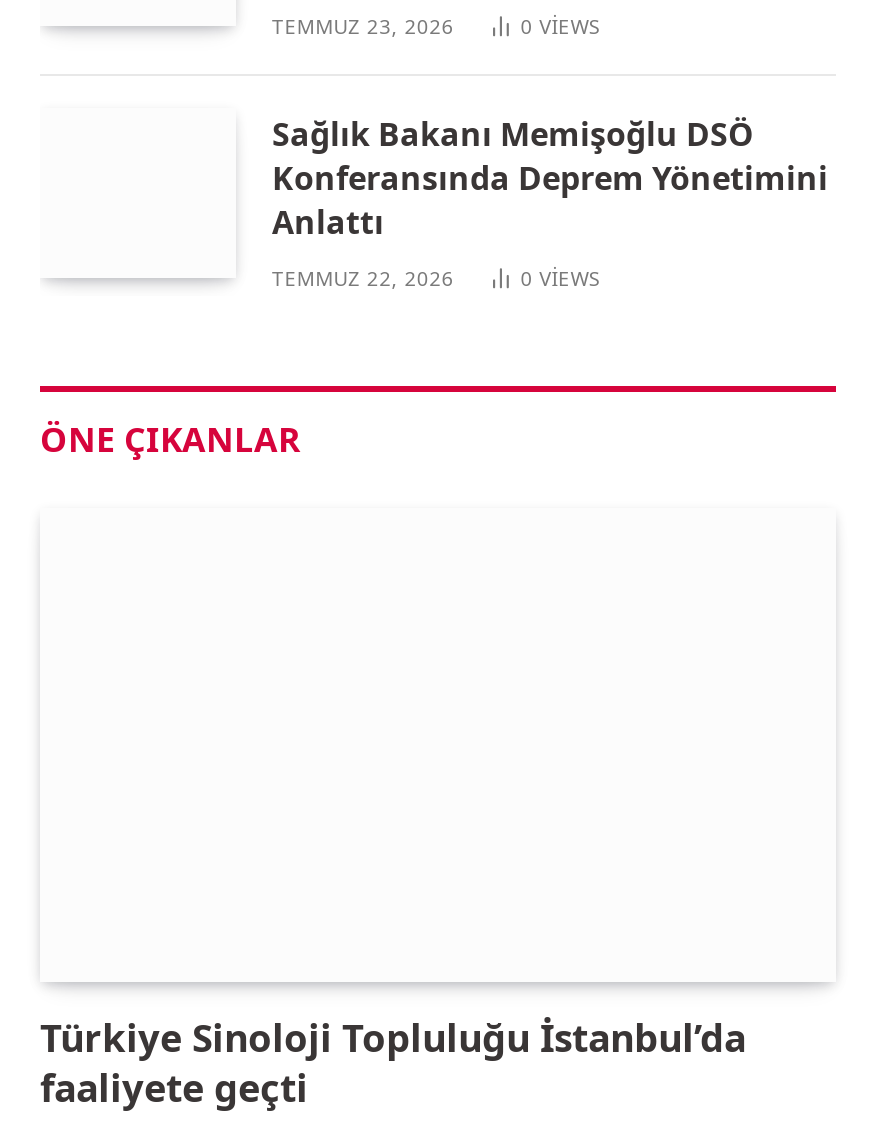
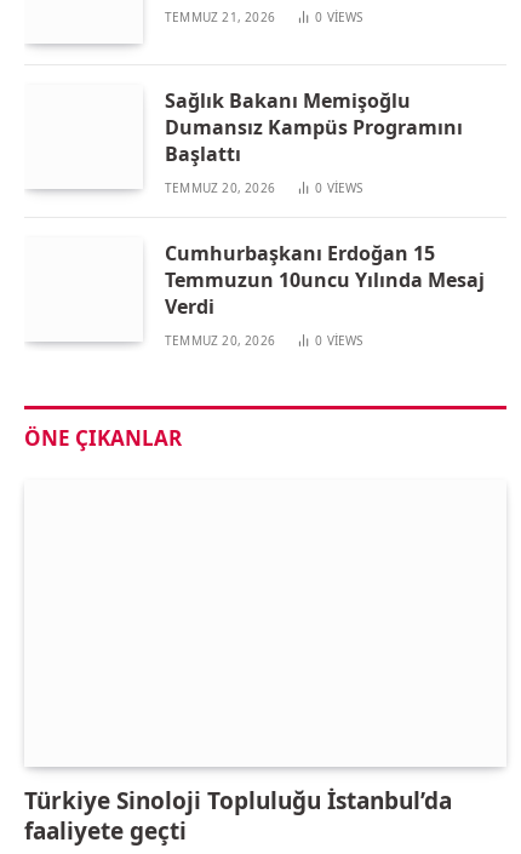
[272,12,454,40] TEMMUZ 23, 2026 -> [165,9,275,26] TEMMUZ 21, 2026
[272,112,828,292] Sağlık Bakanı Memişoğlu DSÖ | Konferansında Deprem Yönetimini | Anlattı | TEMMUZ 22, 2026 -> [165,88,485,349] Sağlık Bakanı Memişoğlu | Dumansız Kampüs Programını | Başlattı | TEMMUZ 20, 2026 | 0 VIEWS | Cumhurbaşkanı Erdoğan 15 | Temmuzun 10uncu Yılında Mesaj | Verdi | TEMMUZ 20, 2026

